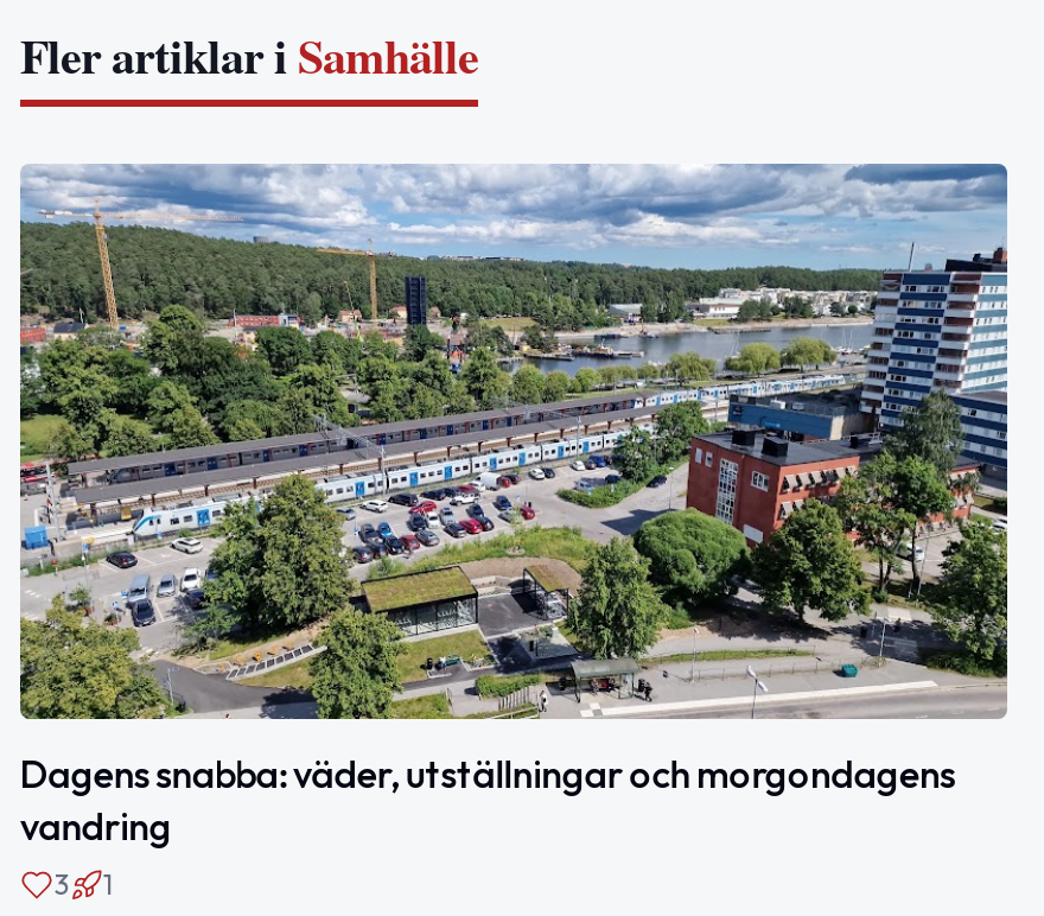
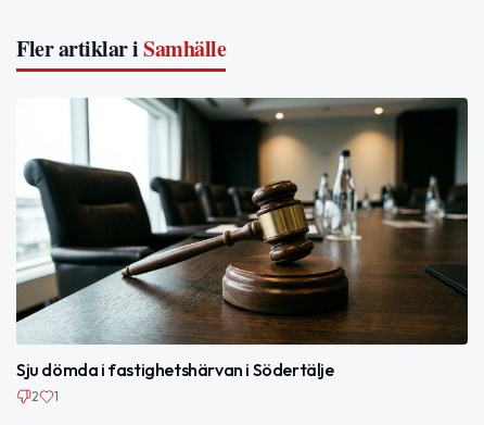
[18,161,1010,902] [image] | Dagens snabba: väder, utställningar och morgondagens | vandring | 3 -> [16,97,469,404] [image] | Sju dömda i fastighetshärvan i Södertälje | 2

